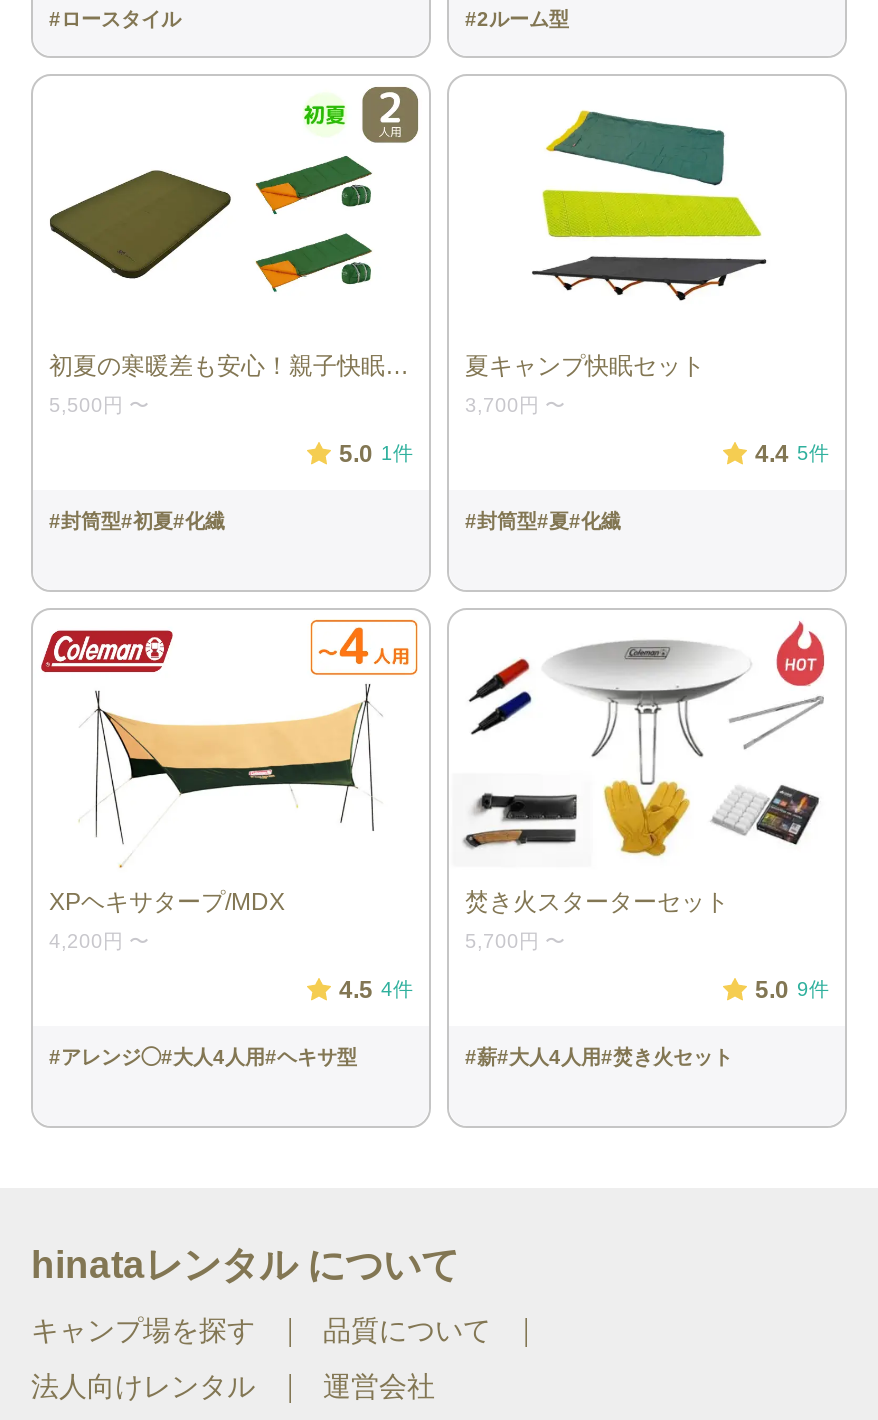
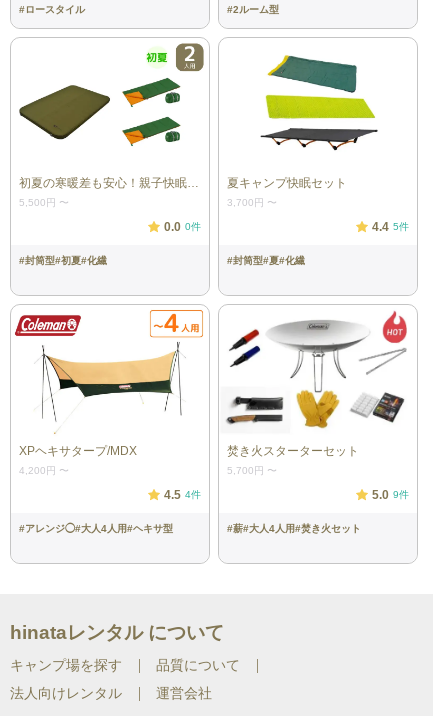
[339,441,413,469] 5.0 1件 -> [164,220,201,234] 0.0 0件

